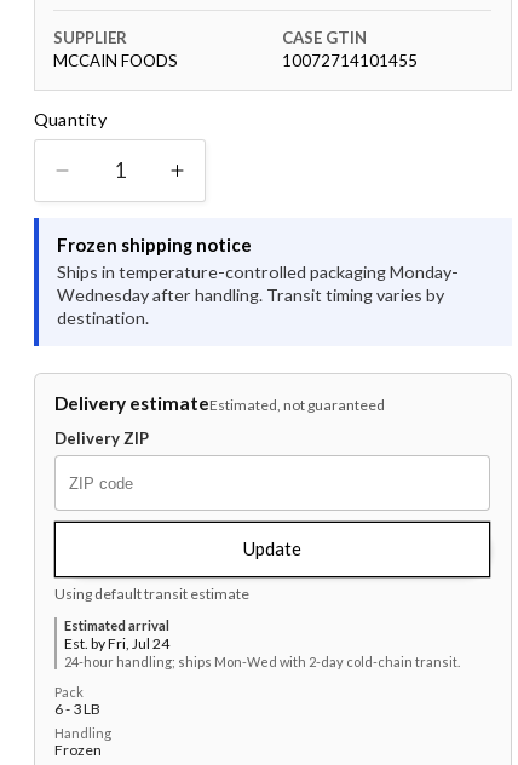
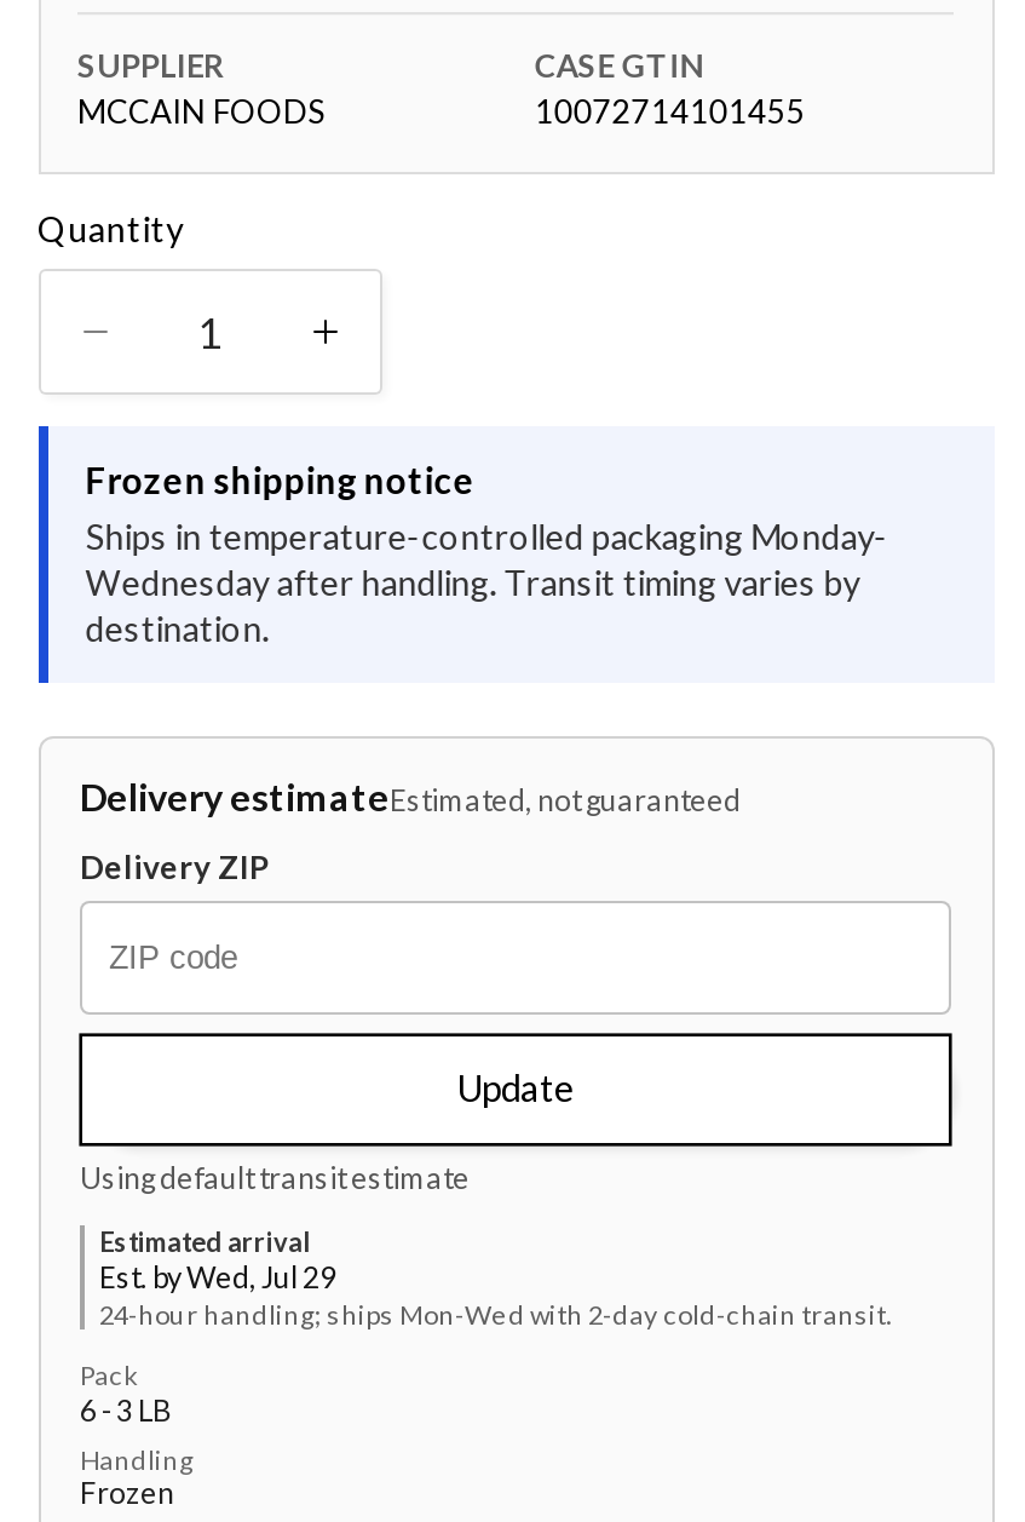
[64,634,169,652] Est. by Fri, Jul 24 -> [99,1260,336,1297] Est. by Wed, Jul 29

